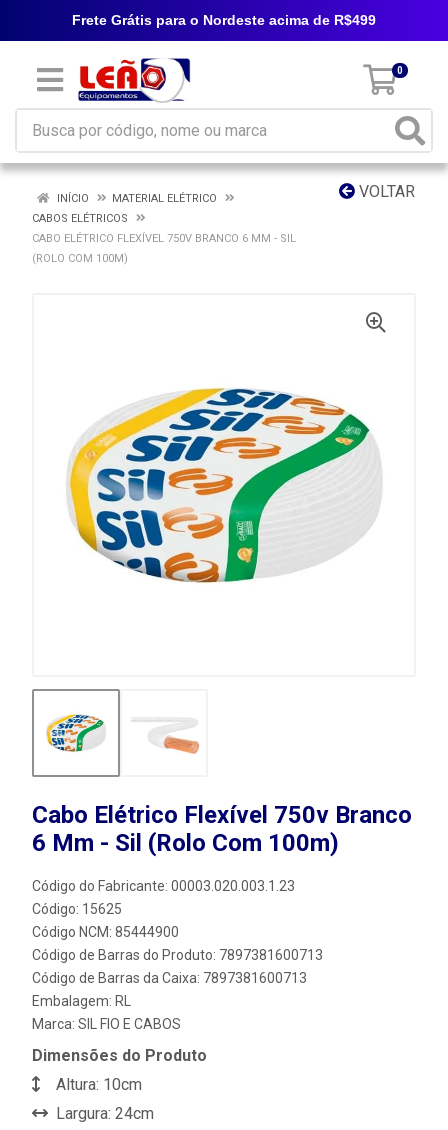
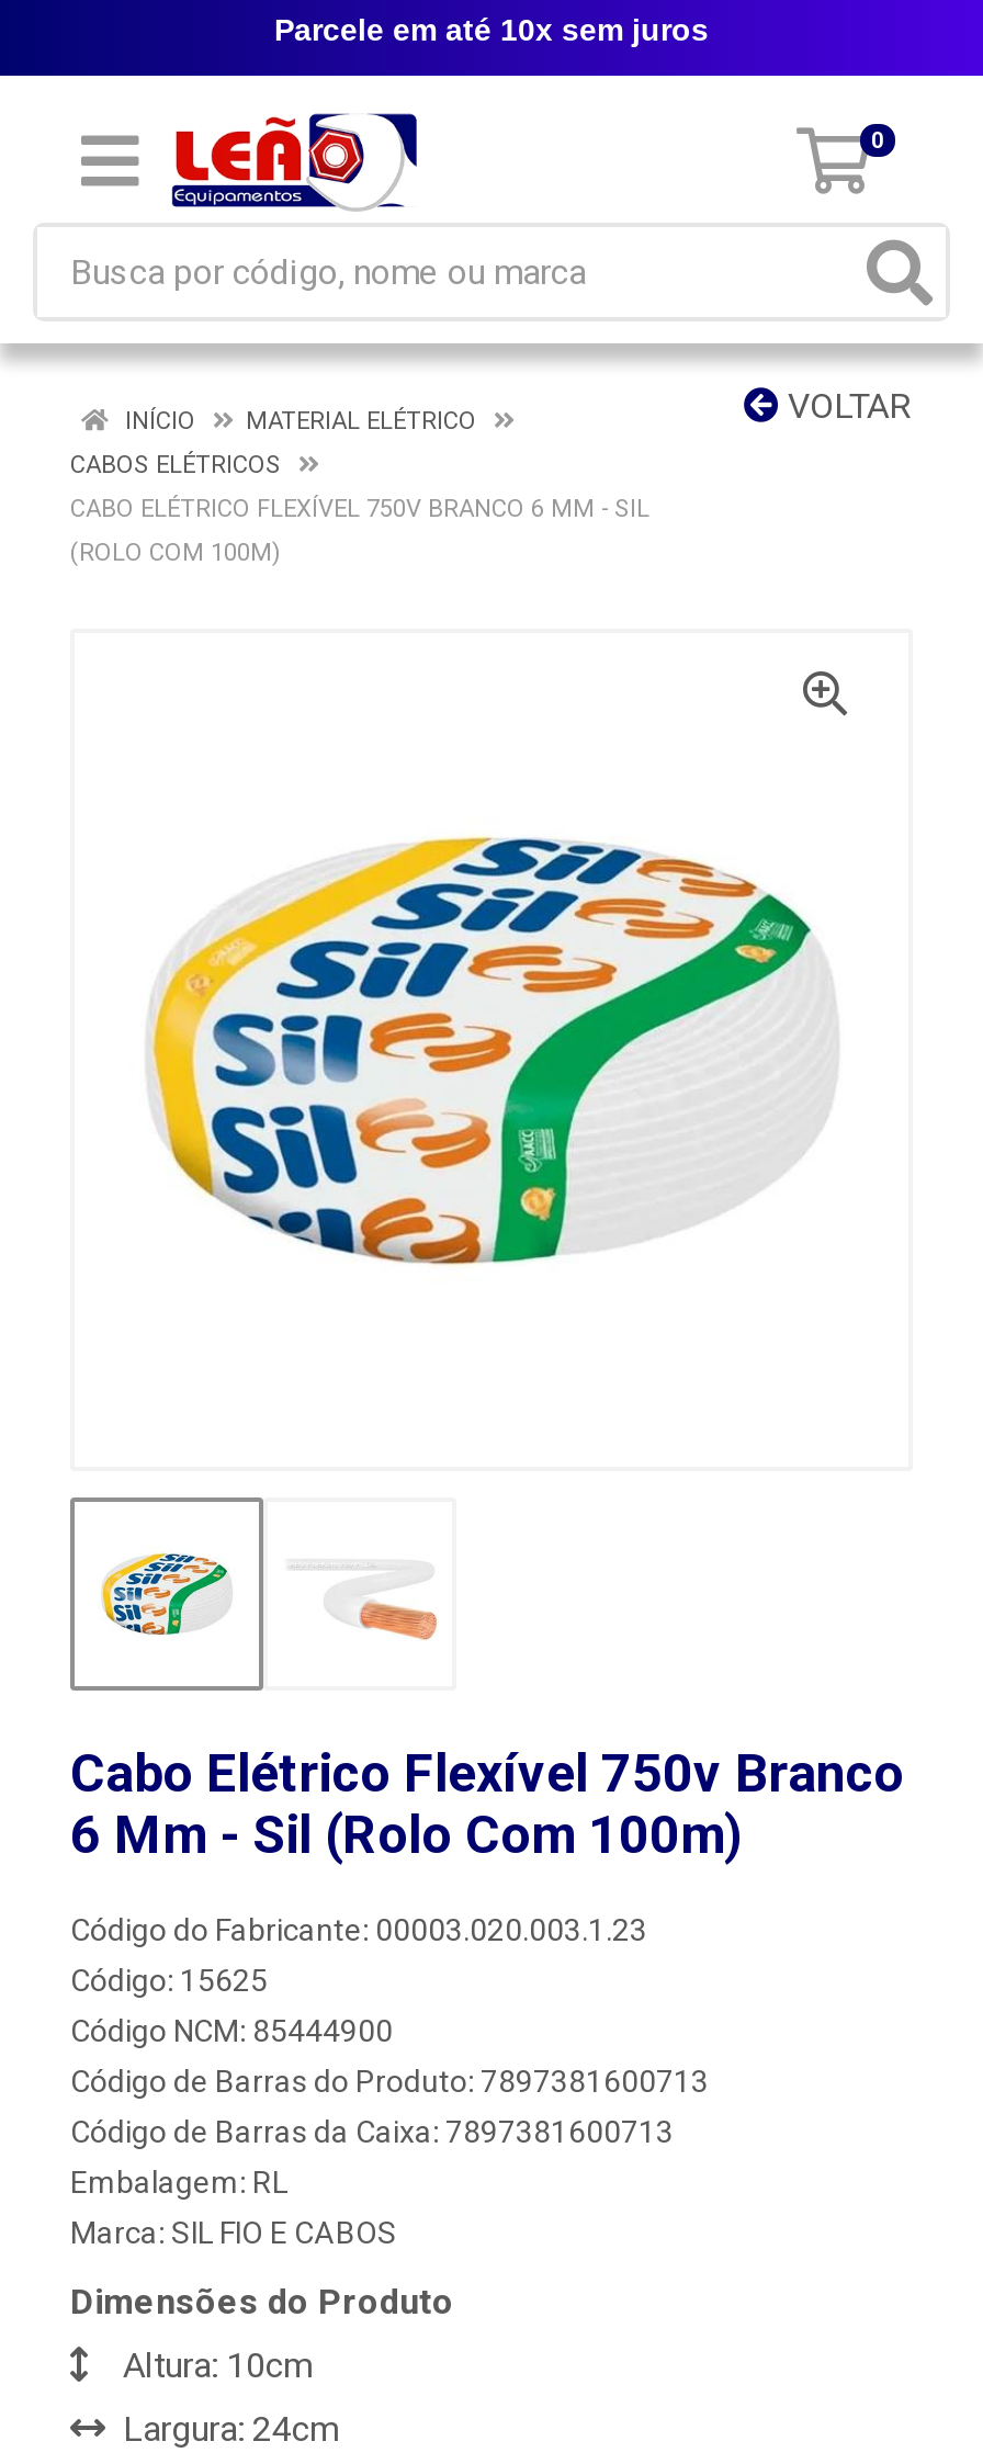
[72,12,376,28] Frete Grátis para o Nordeste acima de R$499 -> [274,12,709,47] Parcele em até 10x sem juros

